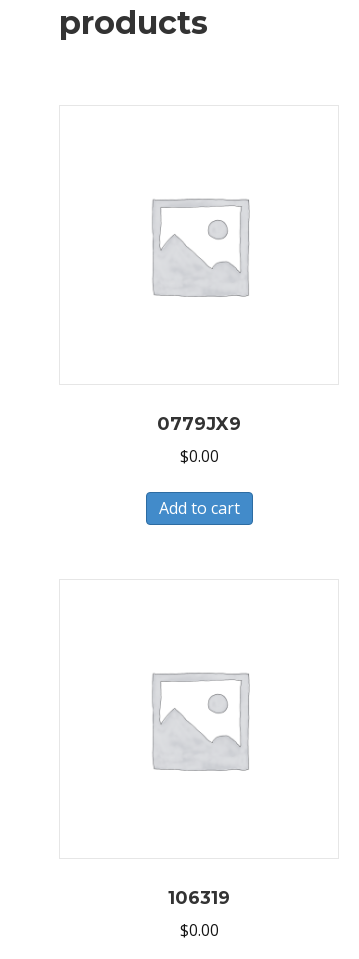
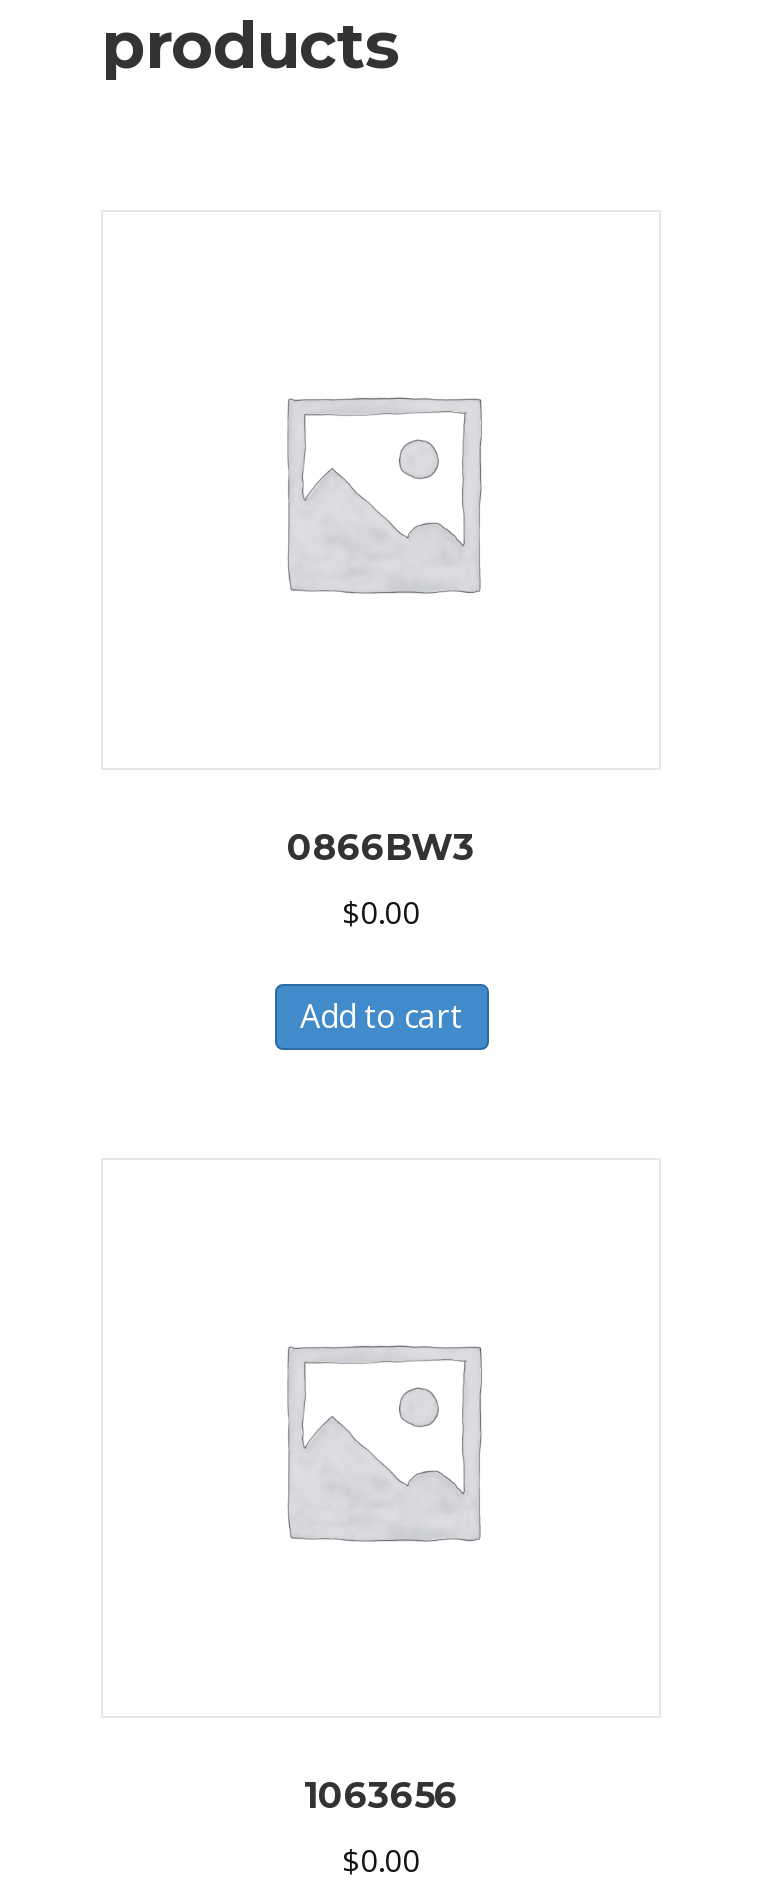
[157,413,241,435] 0779JX9 -> [287,827,475,871] 0866BW3
[168,887,230,909] 106319 -> [304,1774,458,1818] 1063656

